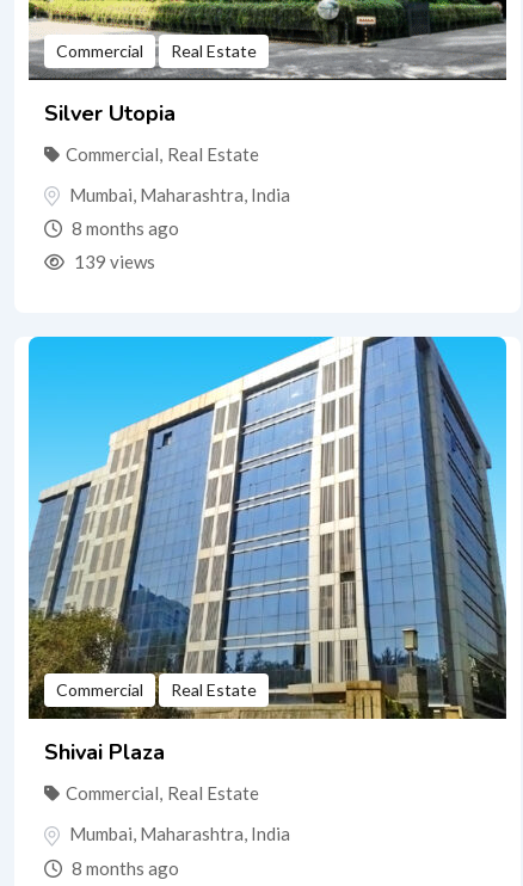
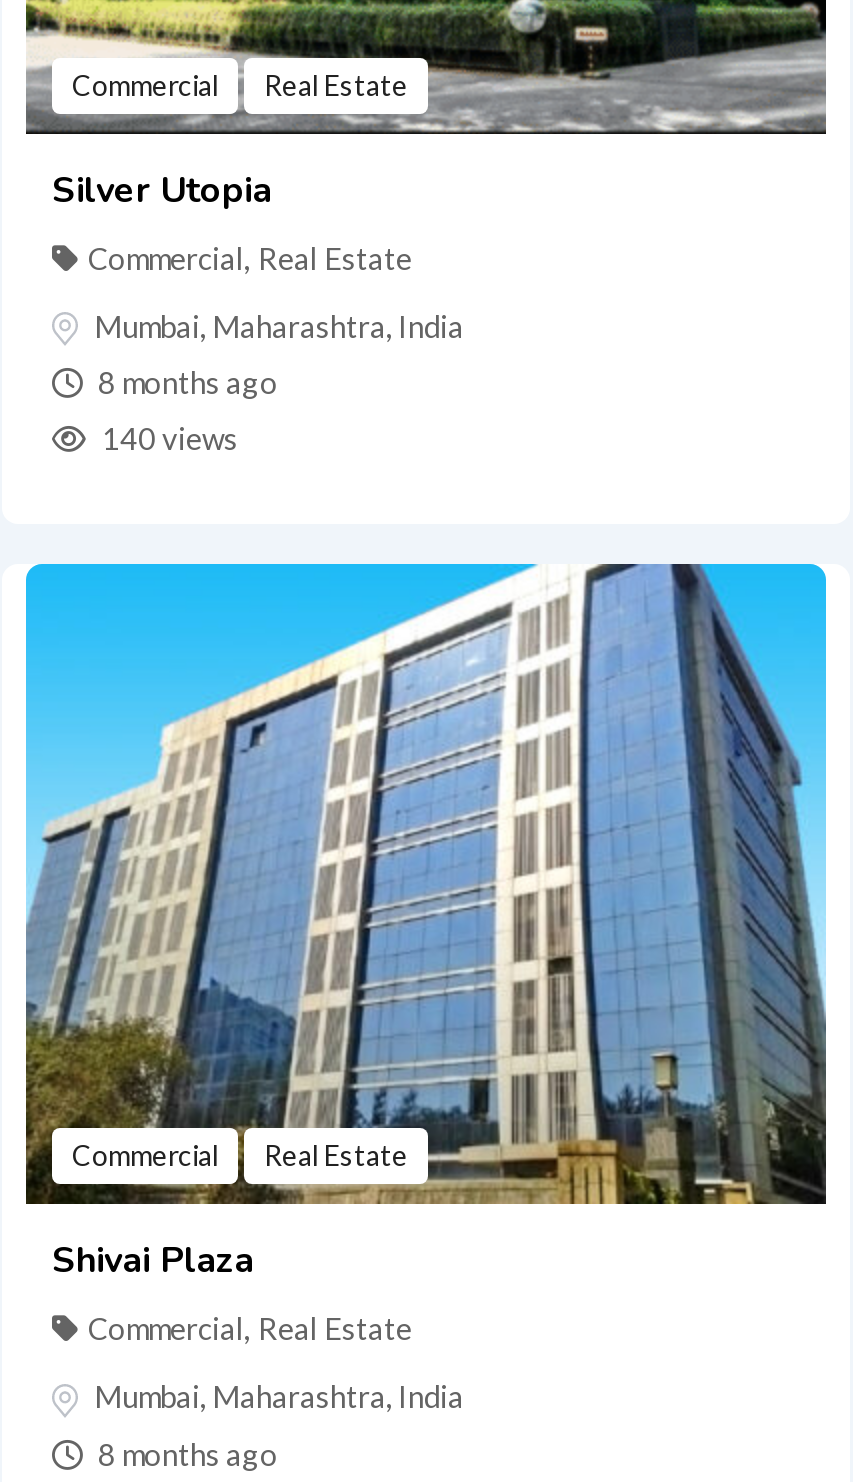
[70,251,155,273] 139 views -> [96,421,238,457] 140 views

